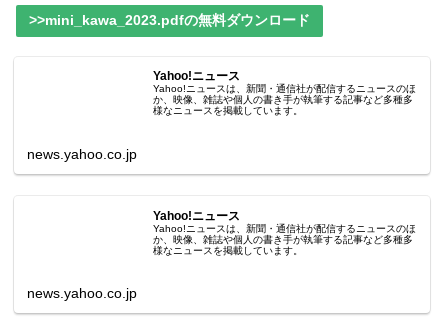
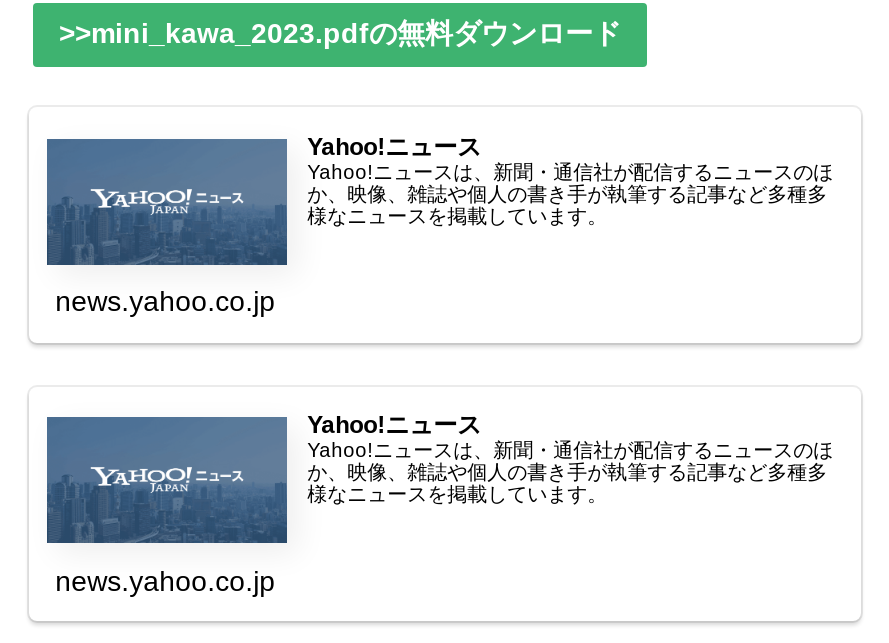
none -> [45,136,289,268] [image]
none -> [45,414,289,546] [image]

